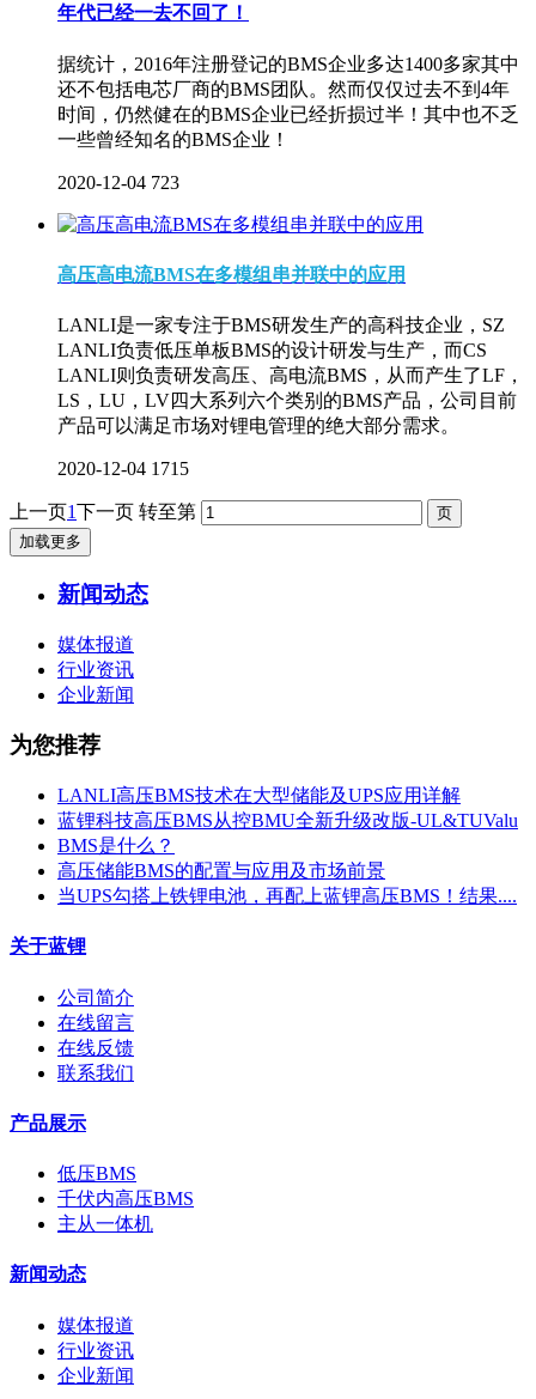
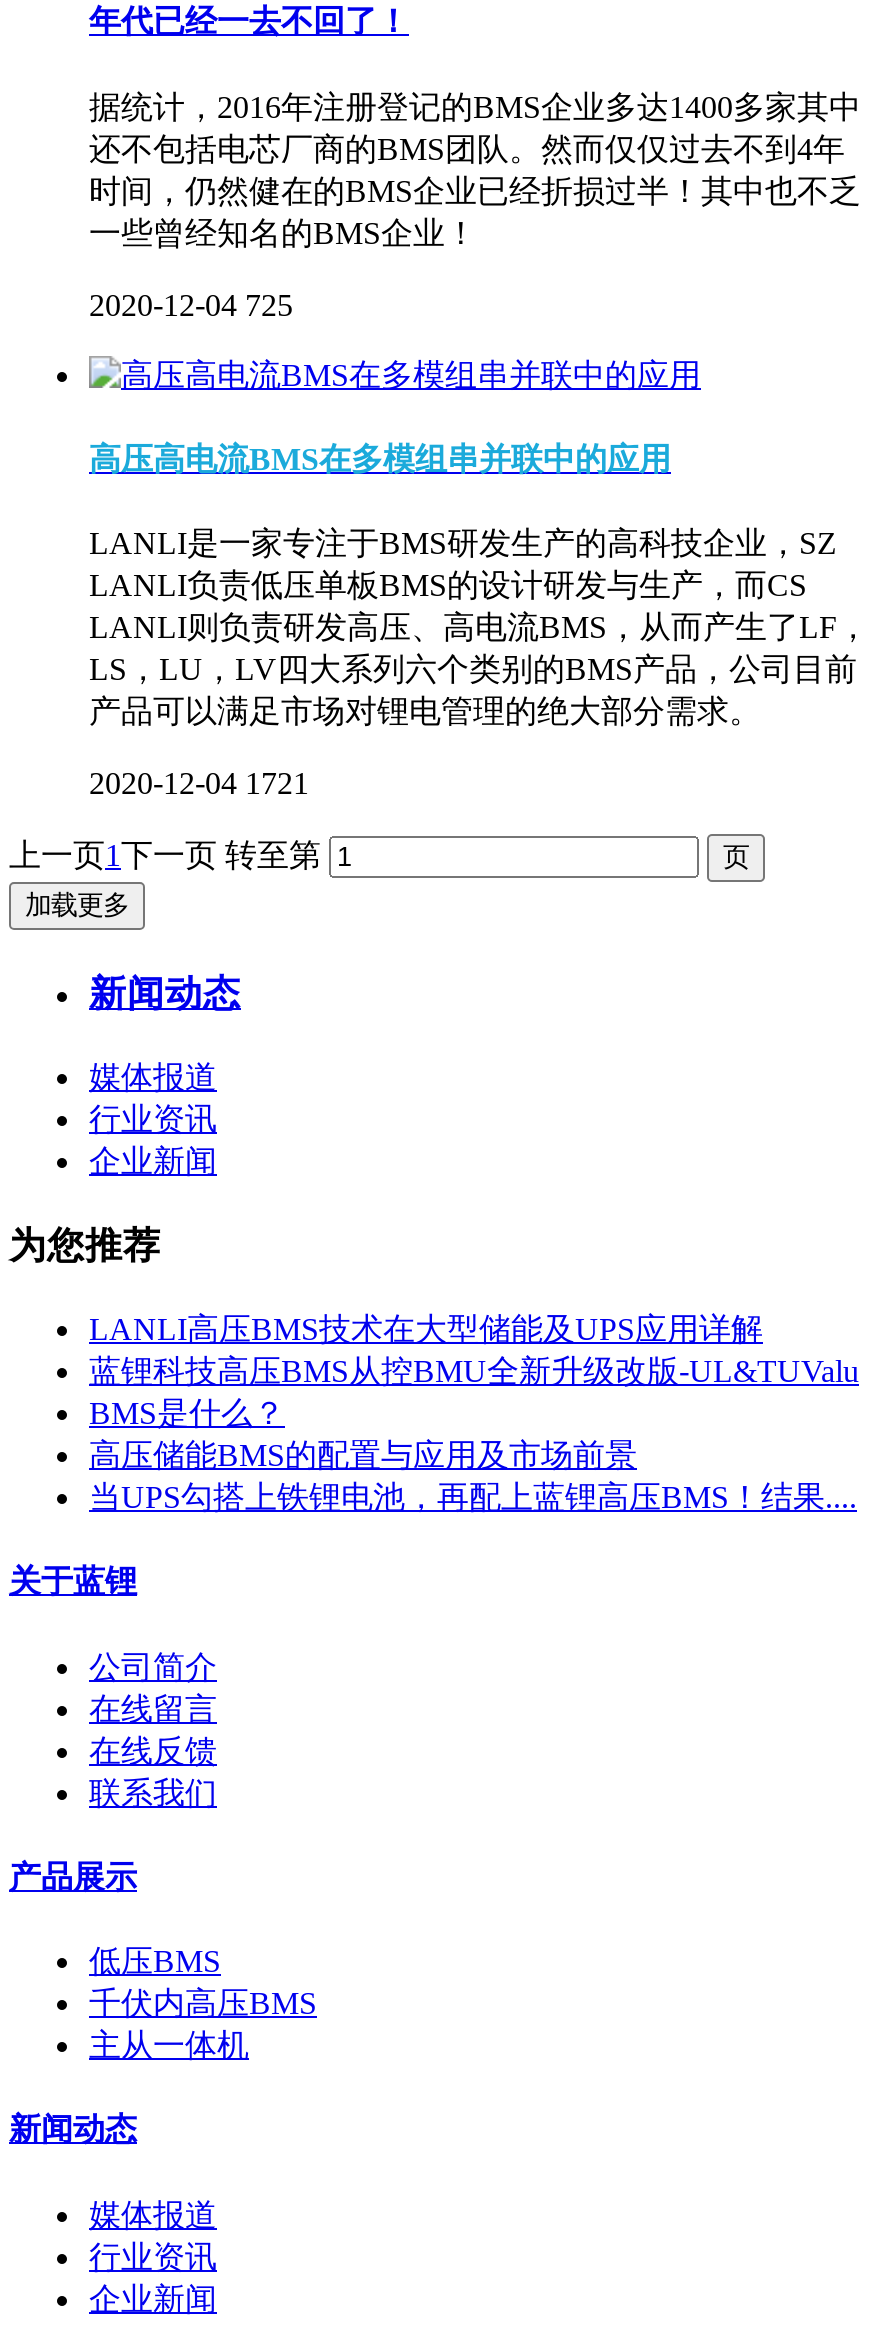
[57,172,179,192] 2020-12-04 723 -> [89,287,293,321] 2020-12-04 725
[57,459,189,479] 2020-12-04 1715 -> [89,766,309,800] 2020-12-04 1721

